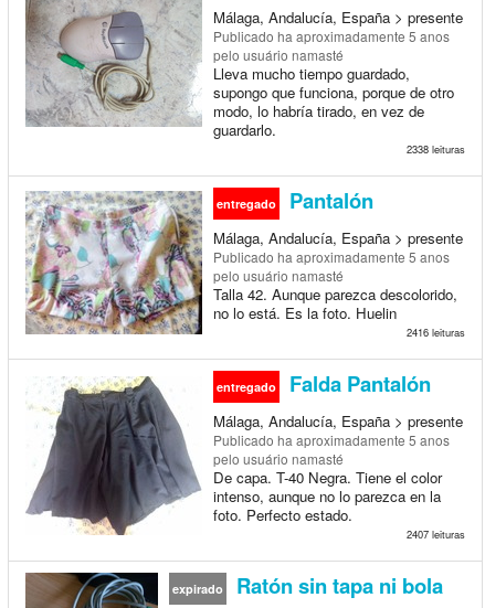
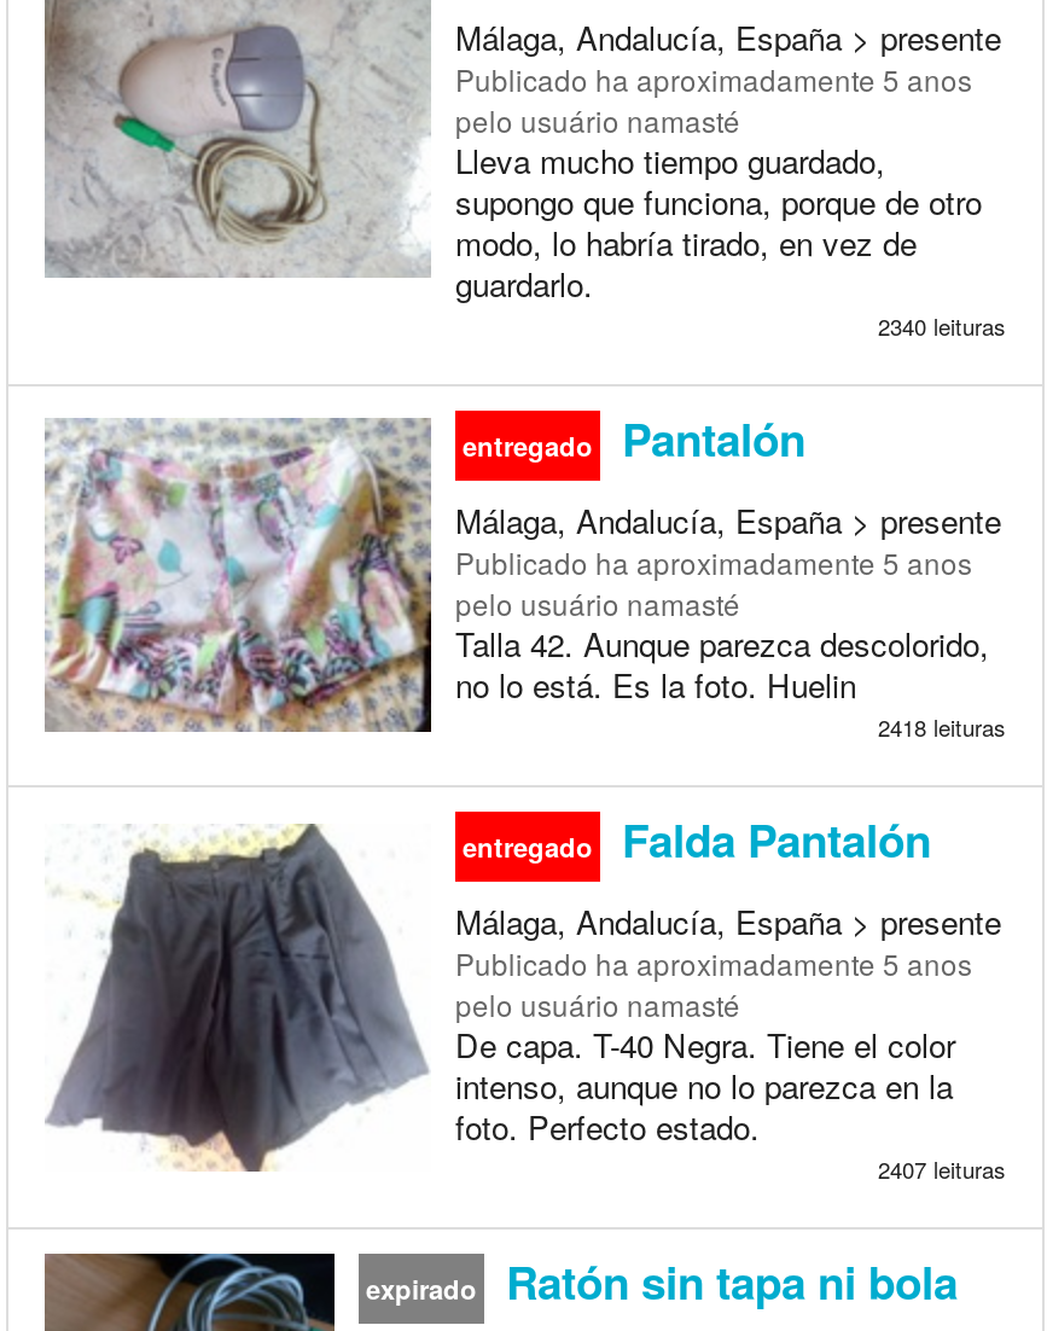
[407,141,465,156] 2338 leituras -> [878,308,1006,342] 2340 leituras
[407,324,465,339] 2416 leituras -> [878,709,1006,743] 2418 leituras

